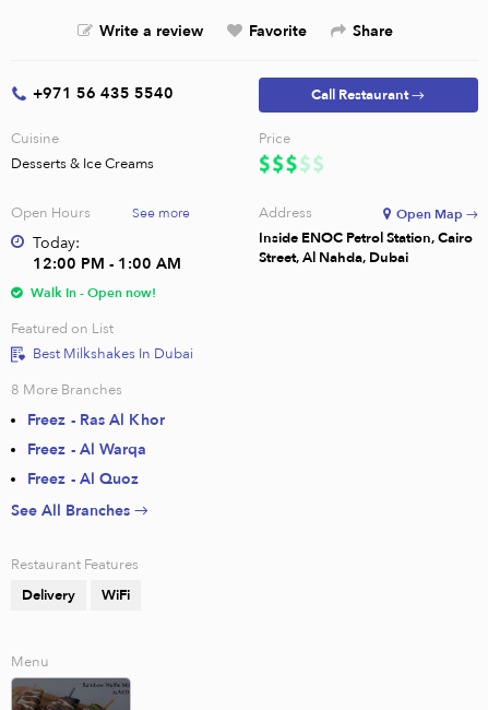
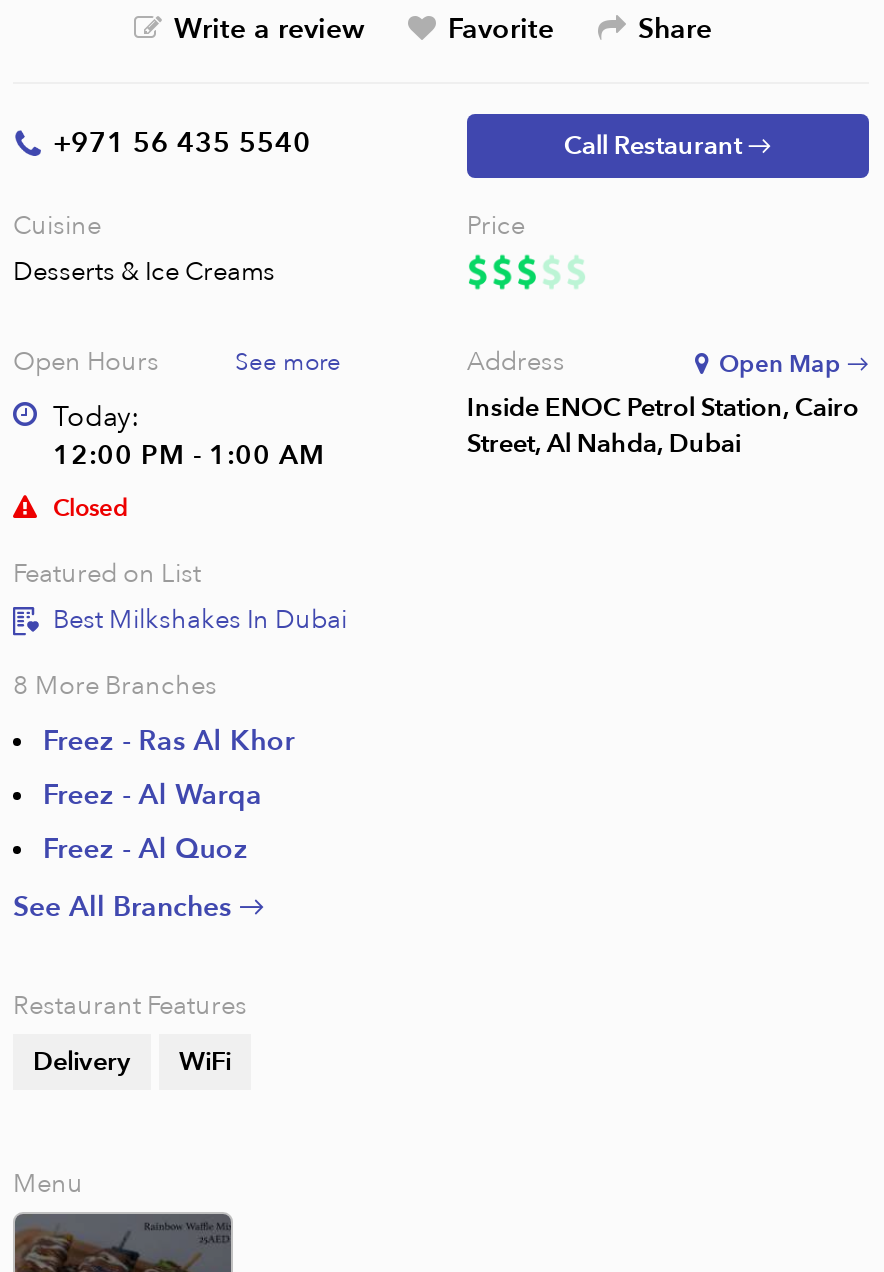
[31,284,156,301] Walk In - Open now! -> [53,492,129,524] Closed

